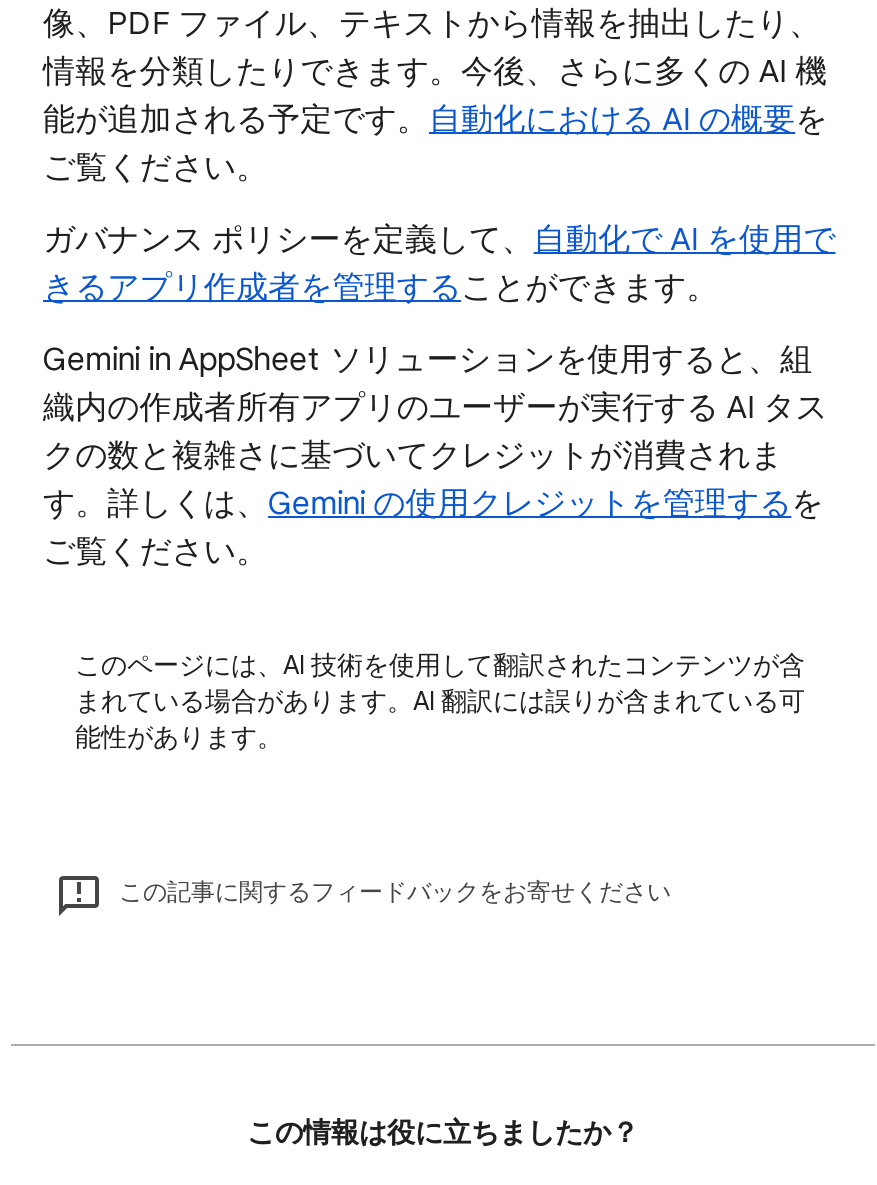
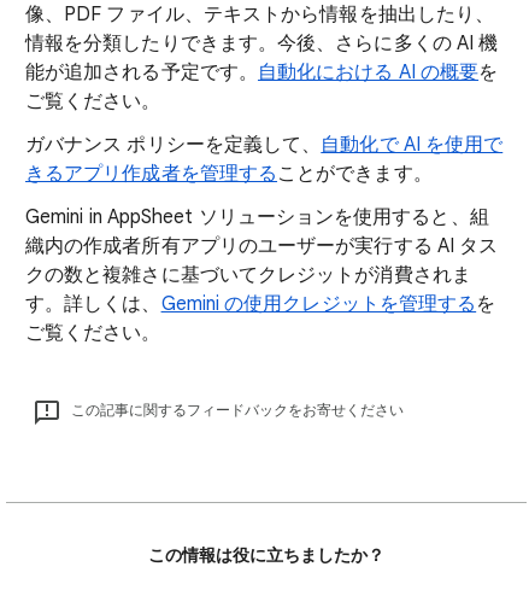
[75,648,805,754] このページには、AI 技術を使用して翻訳されたコンテンツが含 | まれている場合があります。AI 翻訳には誤りが含まれている可 | 能性があります。 -> none

